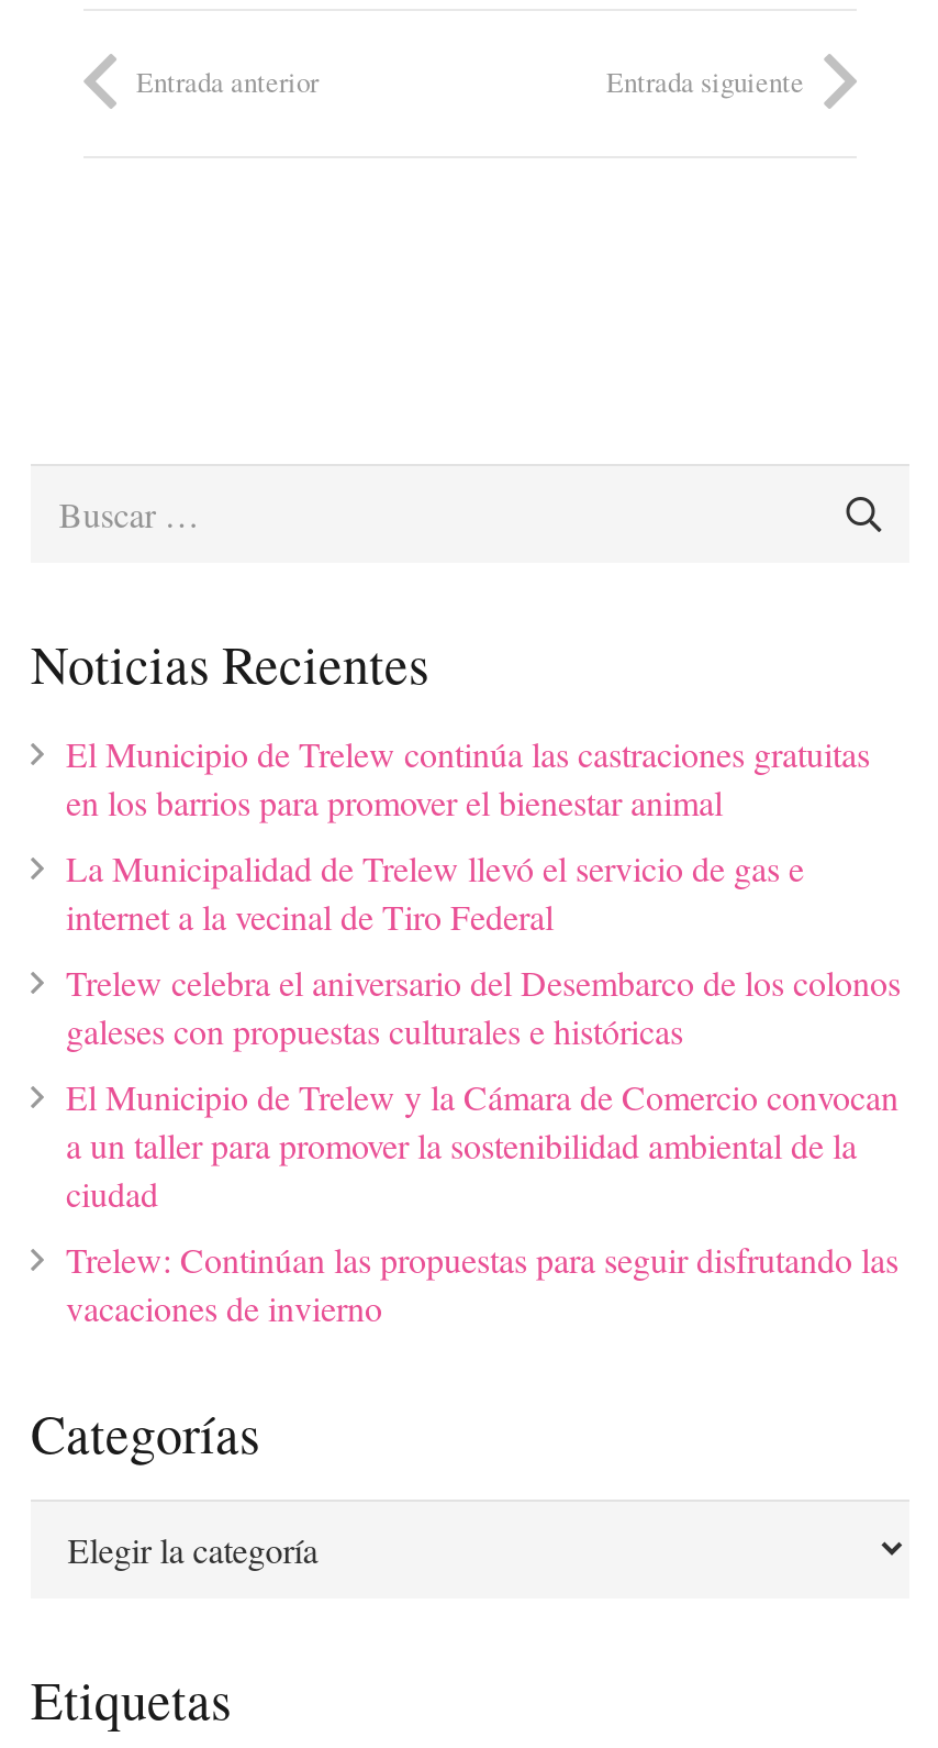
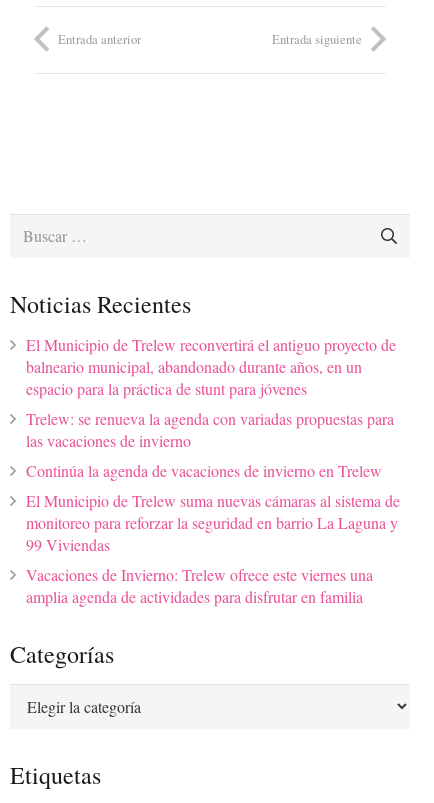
[66,731,901,1331] El Municipio de Trelew continúa las castraciones gratuitas | en los barrios para promover el bienestar animal | La Municipalidad de Trelew llevó el servicio de gas e | internet a la vecinal de Tiro Federal | Trelew celebra el aniversario del Desembarco de los colonos | galeses con propuestas culturales e históricas | El Municipio de Trelew y la Cámara de Comercio convocan | a un taller para promover la sostenibilidad ambiental de la | ciudad | Trelew: Continúan las propuestas para seguir disfrutando las | vacaciones de invierno -> [26,334,400,607] El Municipio de Trelew reconvertirá el antiguo proyecto de | balneario municipal, abandonado durante años, en un | espacio para la práctica de stunt para jóvenes | Trelew: se renueva la agenda con variadas propuestas para | las vacaciones de invierno | Continúa la agenda de vacaciones de invierno en Trelew | El Municipio de Trelew suma nuevas cámaras al sistema de | monitoreo para reforzar la seguridad en barrio La Laguna y | 99 Viviendas | Vacaciones de Invierno: Trelew ofrece este viernes una | amplia agenda de actividades para disfrutar en familia

